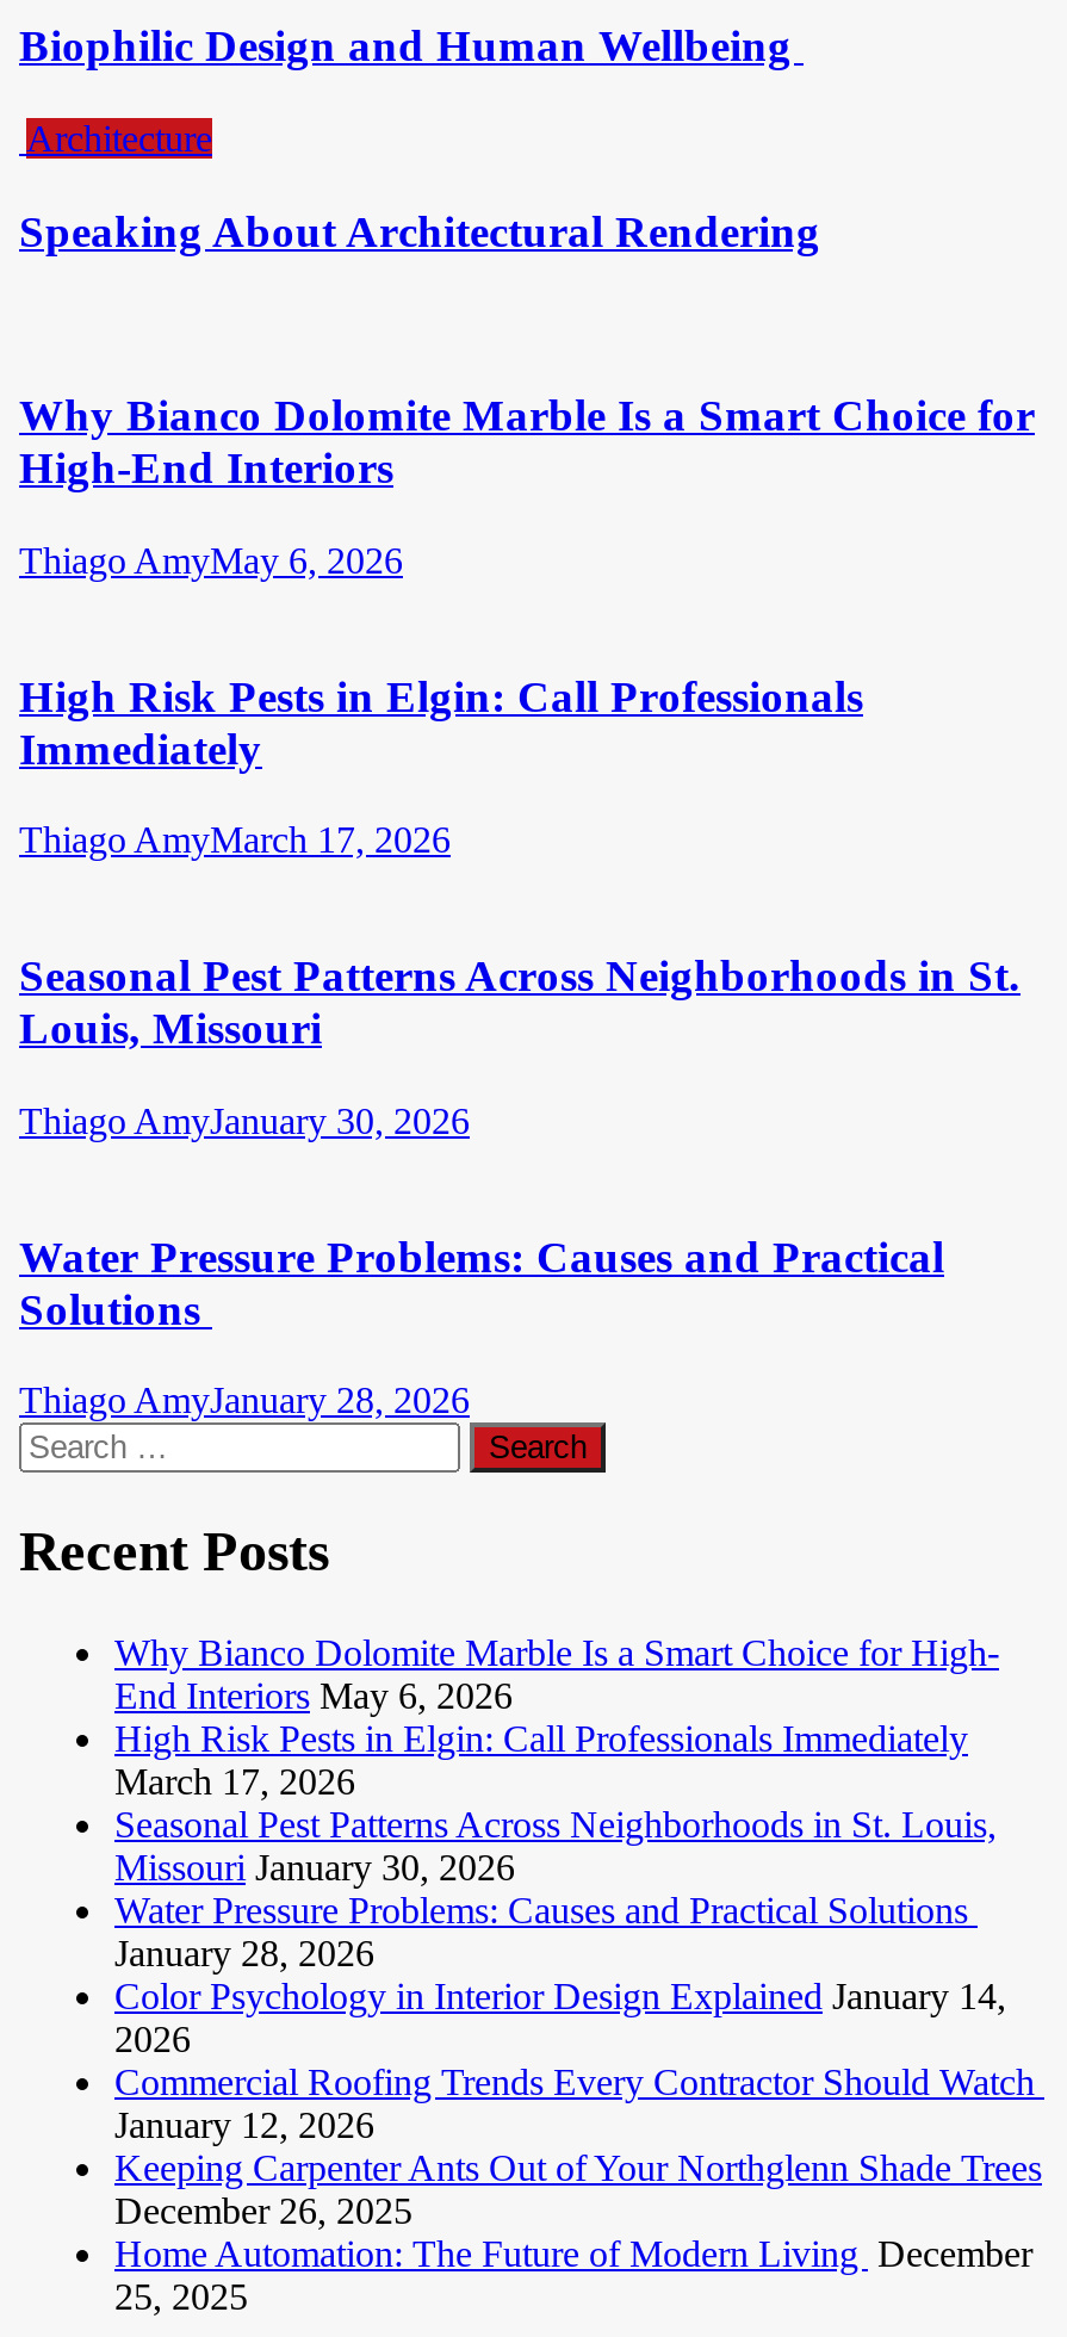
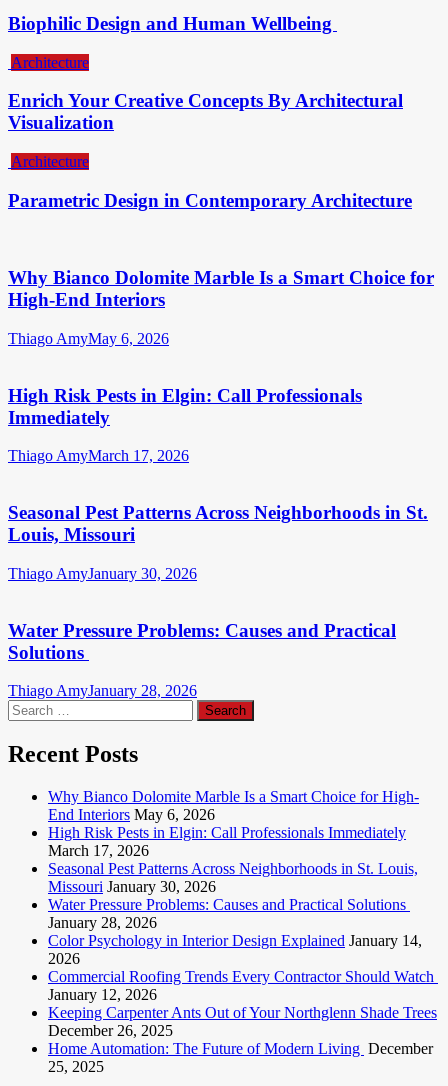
[19,206,820,256] Speaking About Architectural Rendering -> [8,90,412,211] Enrich Your Creative Concepts By Architectural | Visualization | Architecture | Parametric Design in Contemporary Architecture

